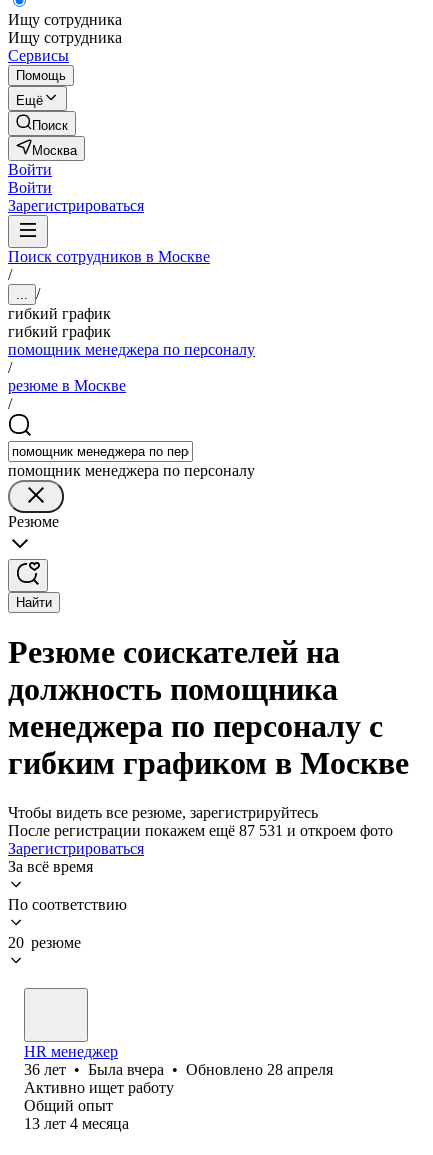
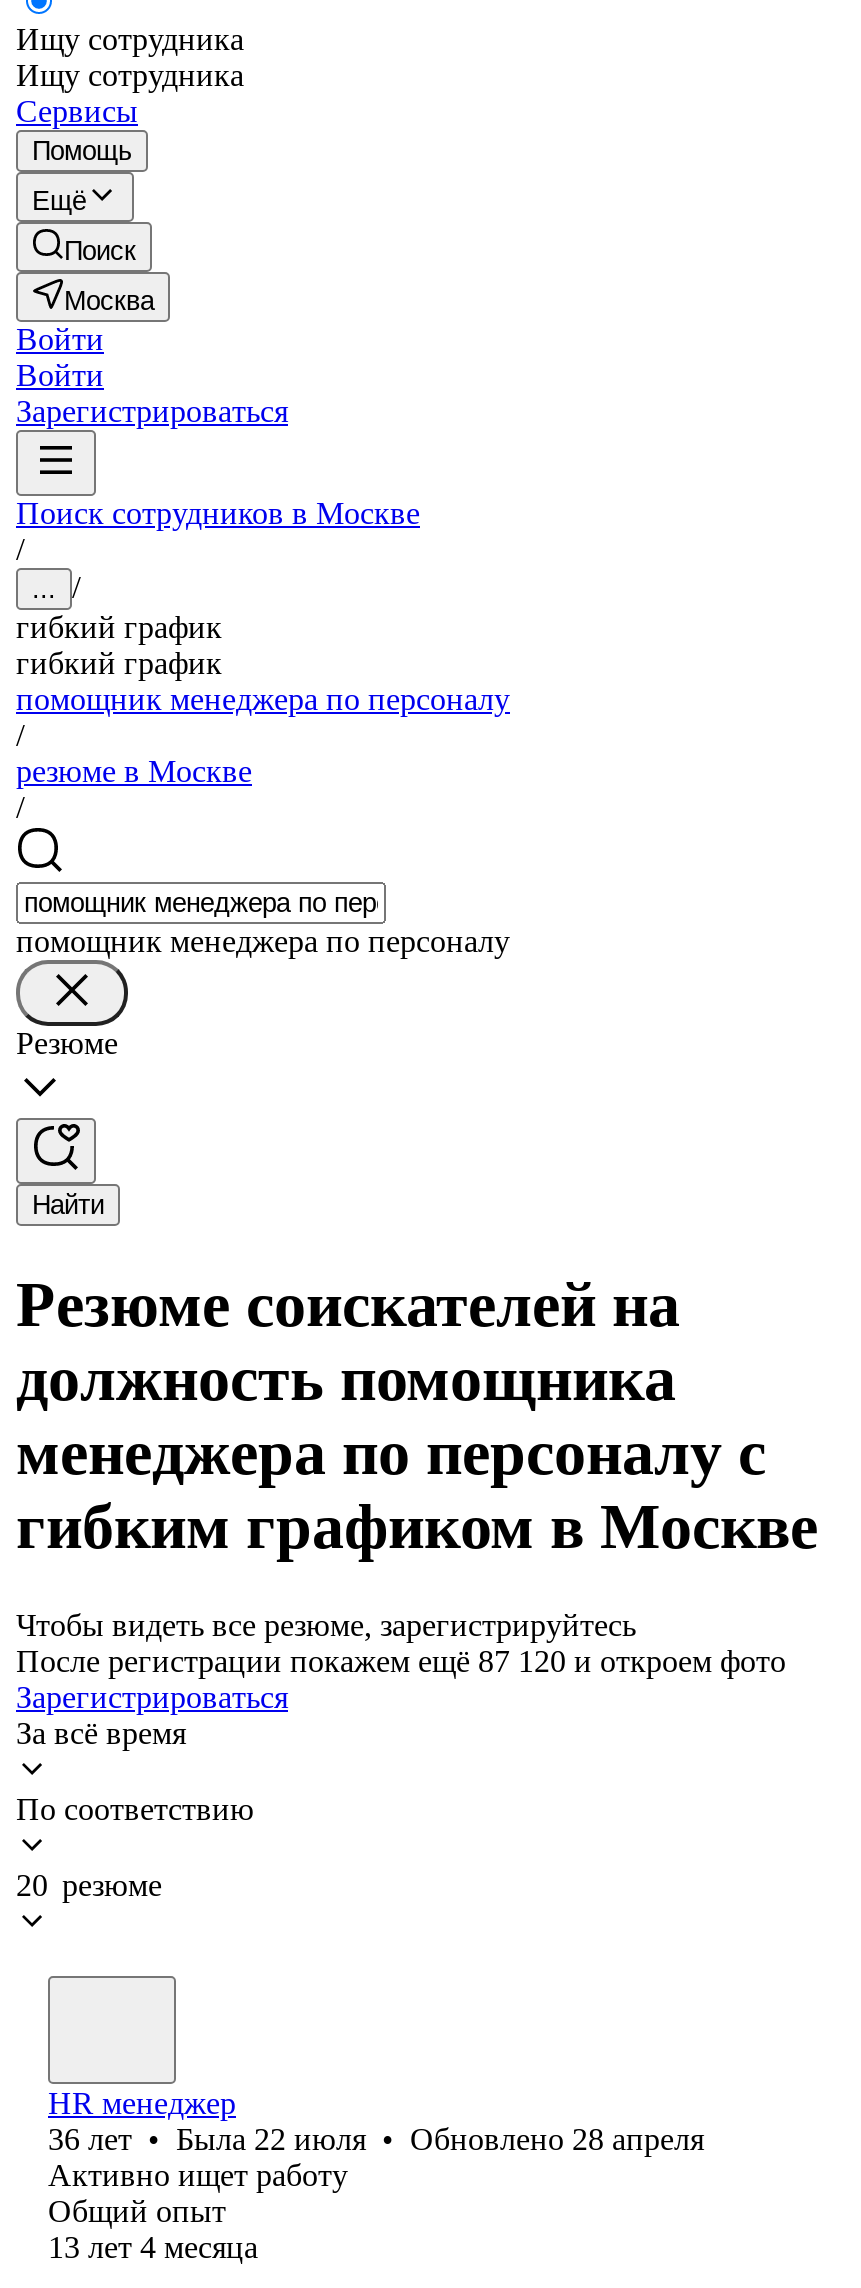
[8,822,393,839] После регистрации покажем ещё 87 531 и откроем фото -> [16,1644,786,1678] После регистрации покажем ещё 87 120 и откроем фото
[24,1061,333,1078] 36 лет • Была вчера • Обновлено 28 апреля -> [48,2122,704,2156] 36 лет • Была 22 июля • Обновлено 28 апреля

